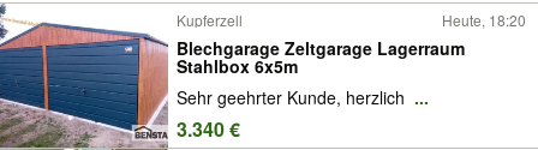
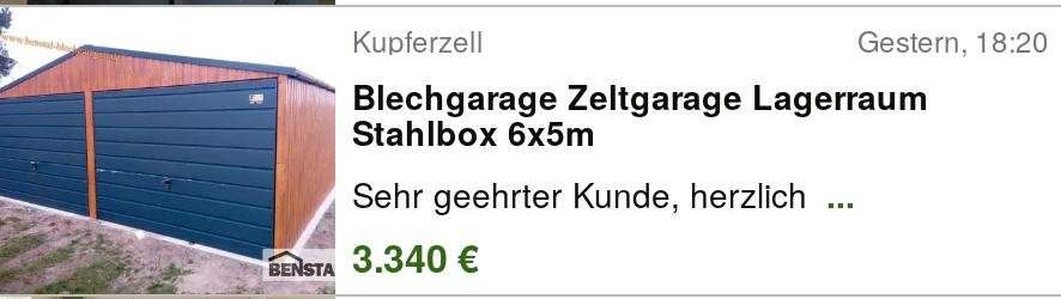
[442,10,526,30] Heute, 18:20 -> [857,19,1049,60] Gestern, 18:20

